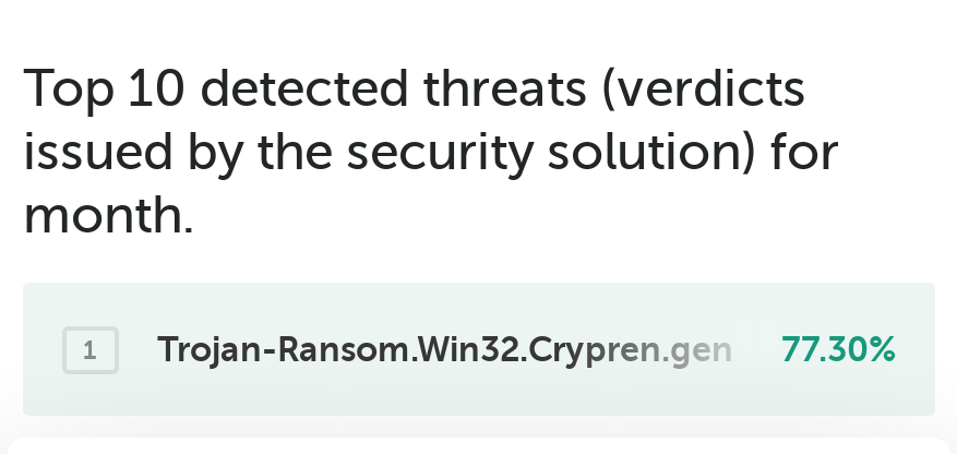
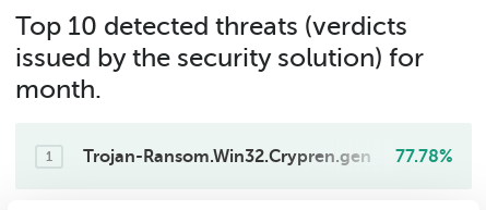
[781,330,897,369] 77.30% -> [395,146,453,166] 77.78%

